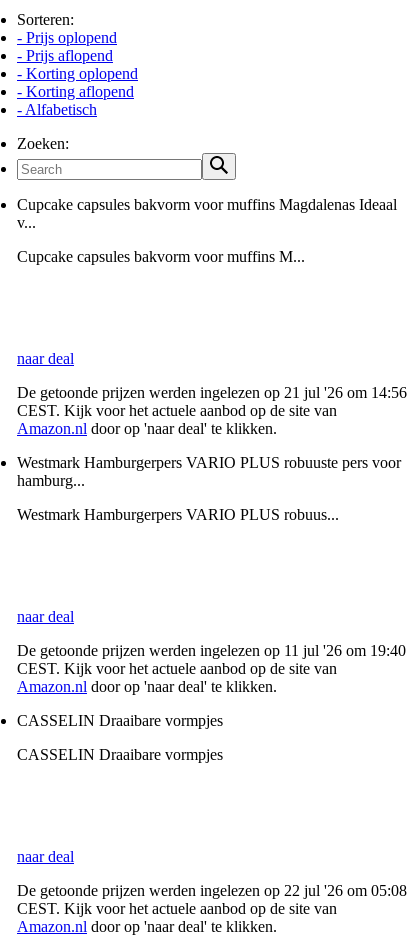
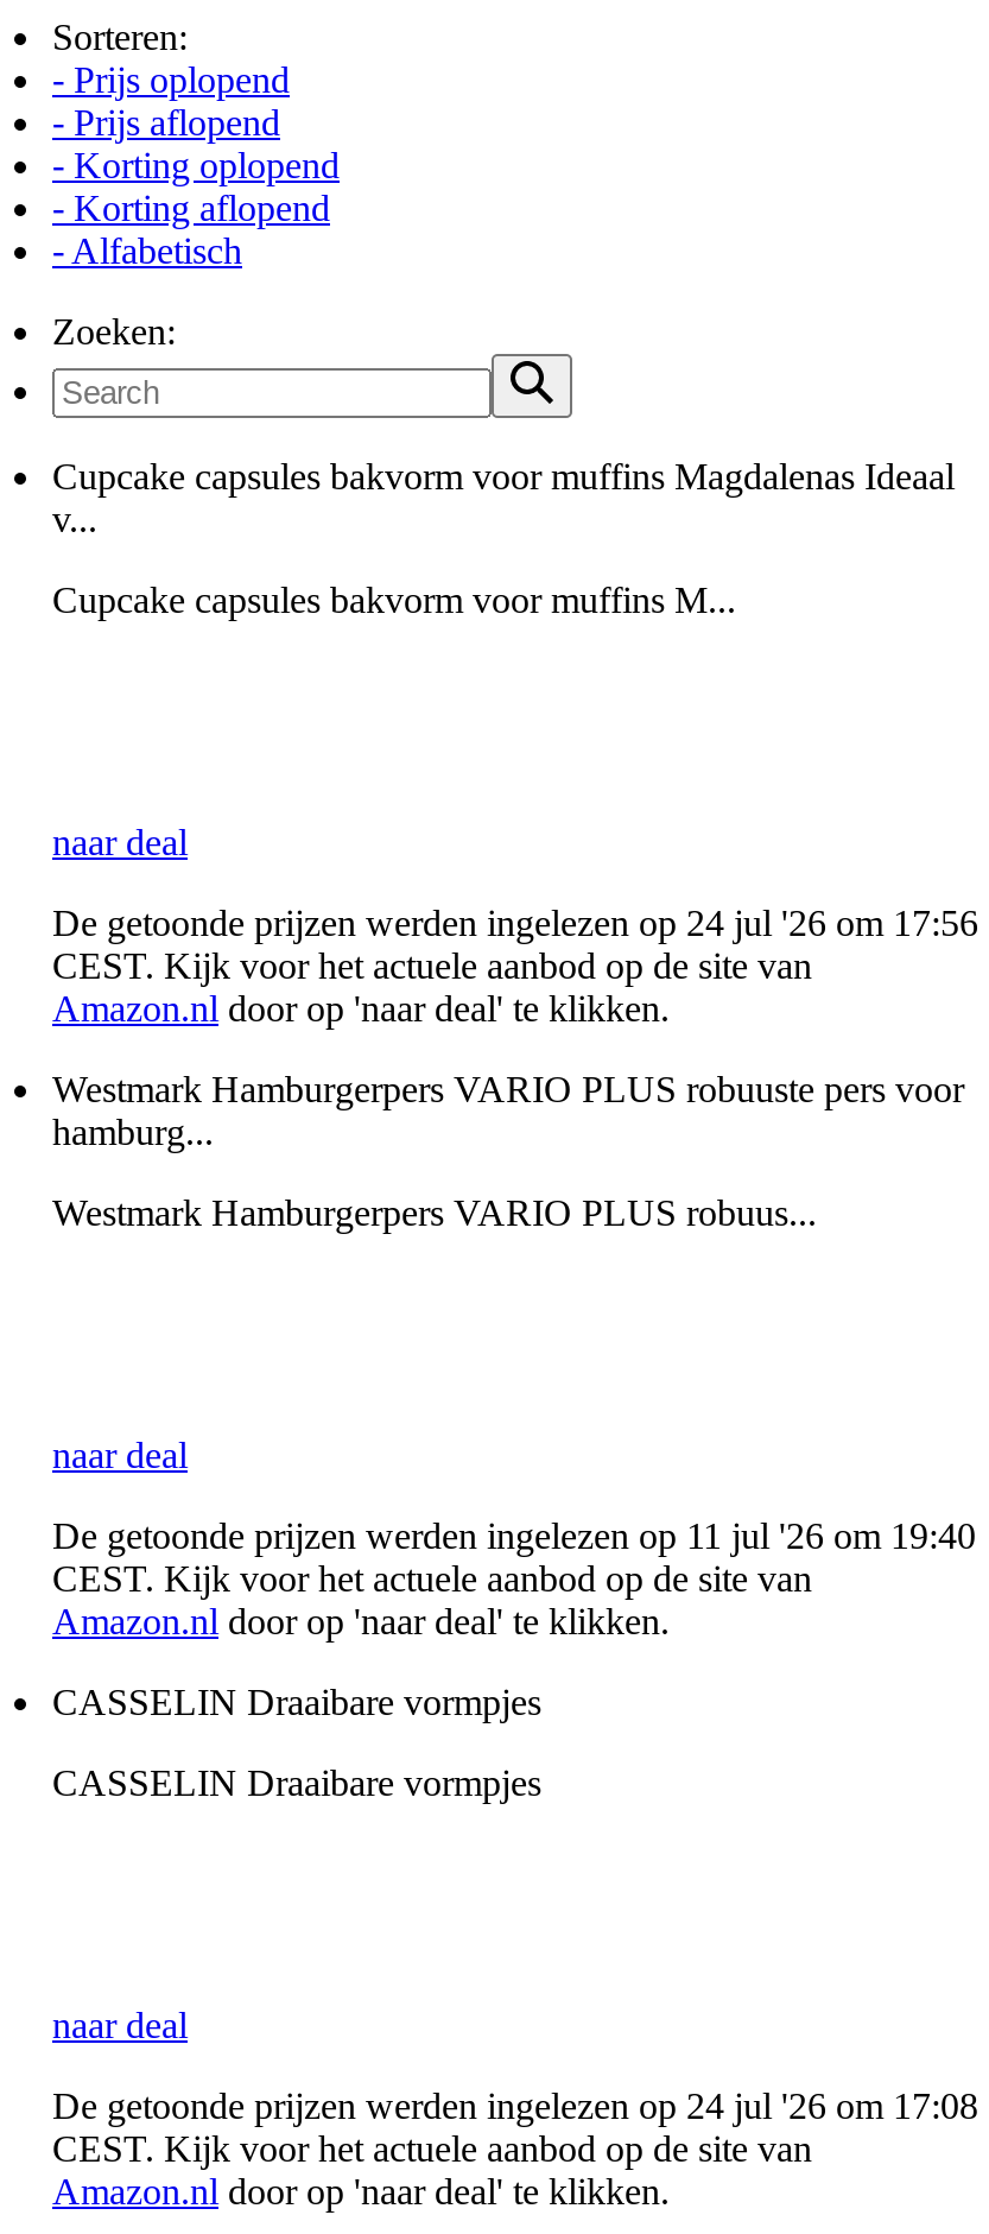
[17,384,407,401] De getoonde prijzen werden ingelezen op 21 jul '26 om 14:56 -> [52,903,978,943] De getoonde prijzen werden ingelezen op 24 jul '26 om 17:56
[17,882,407,899] De getoonde prijzen werden ingelezen op 22 jul '26 om 05:08 -> [52,2086,978,2126] De getoonde prijzen werden ingelezen op 24 jul '26 om 17:08

